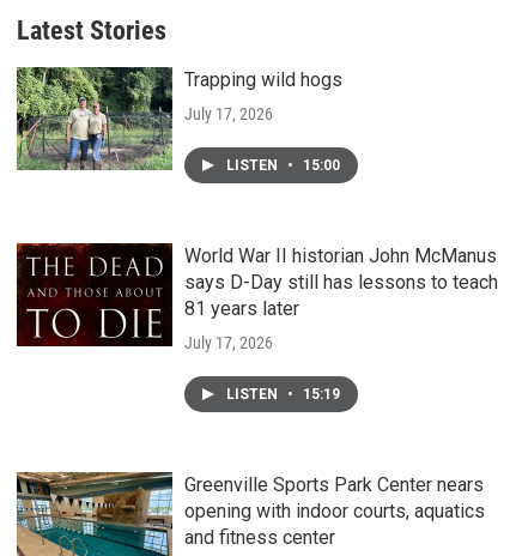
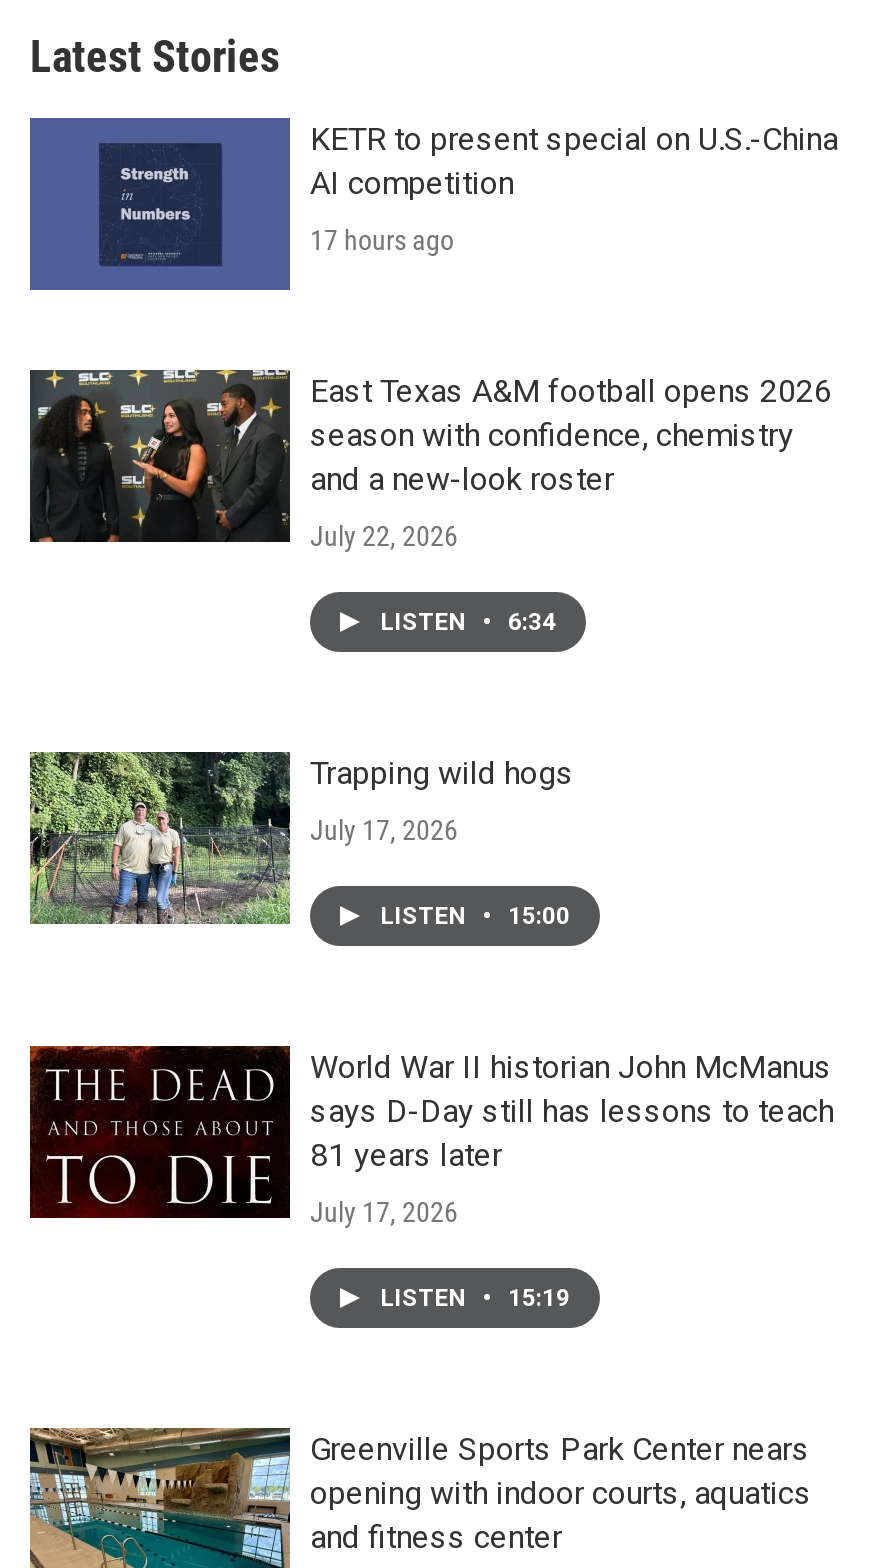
none -> [28,116,838,290] [image] | KETR to present special on U.S.-China | AI competition | 17 hours ago
none -> [28,368,832,636] [image] | East Texas A&M football opens 2026 | season with confidence, chemistry | and a new-look roster | July 22, 2026 | LISTEN • 6:34

